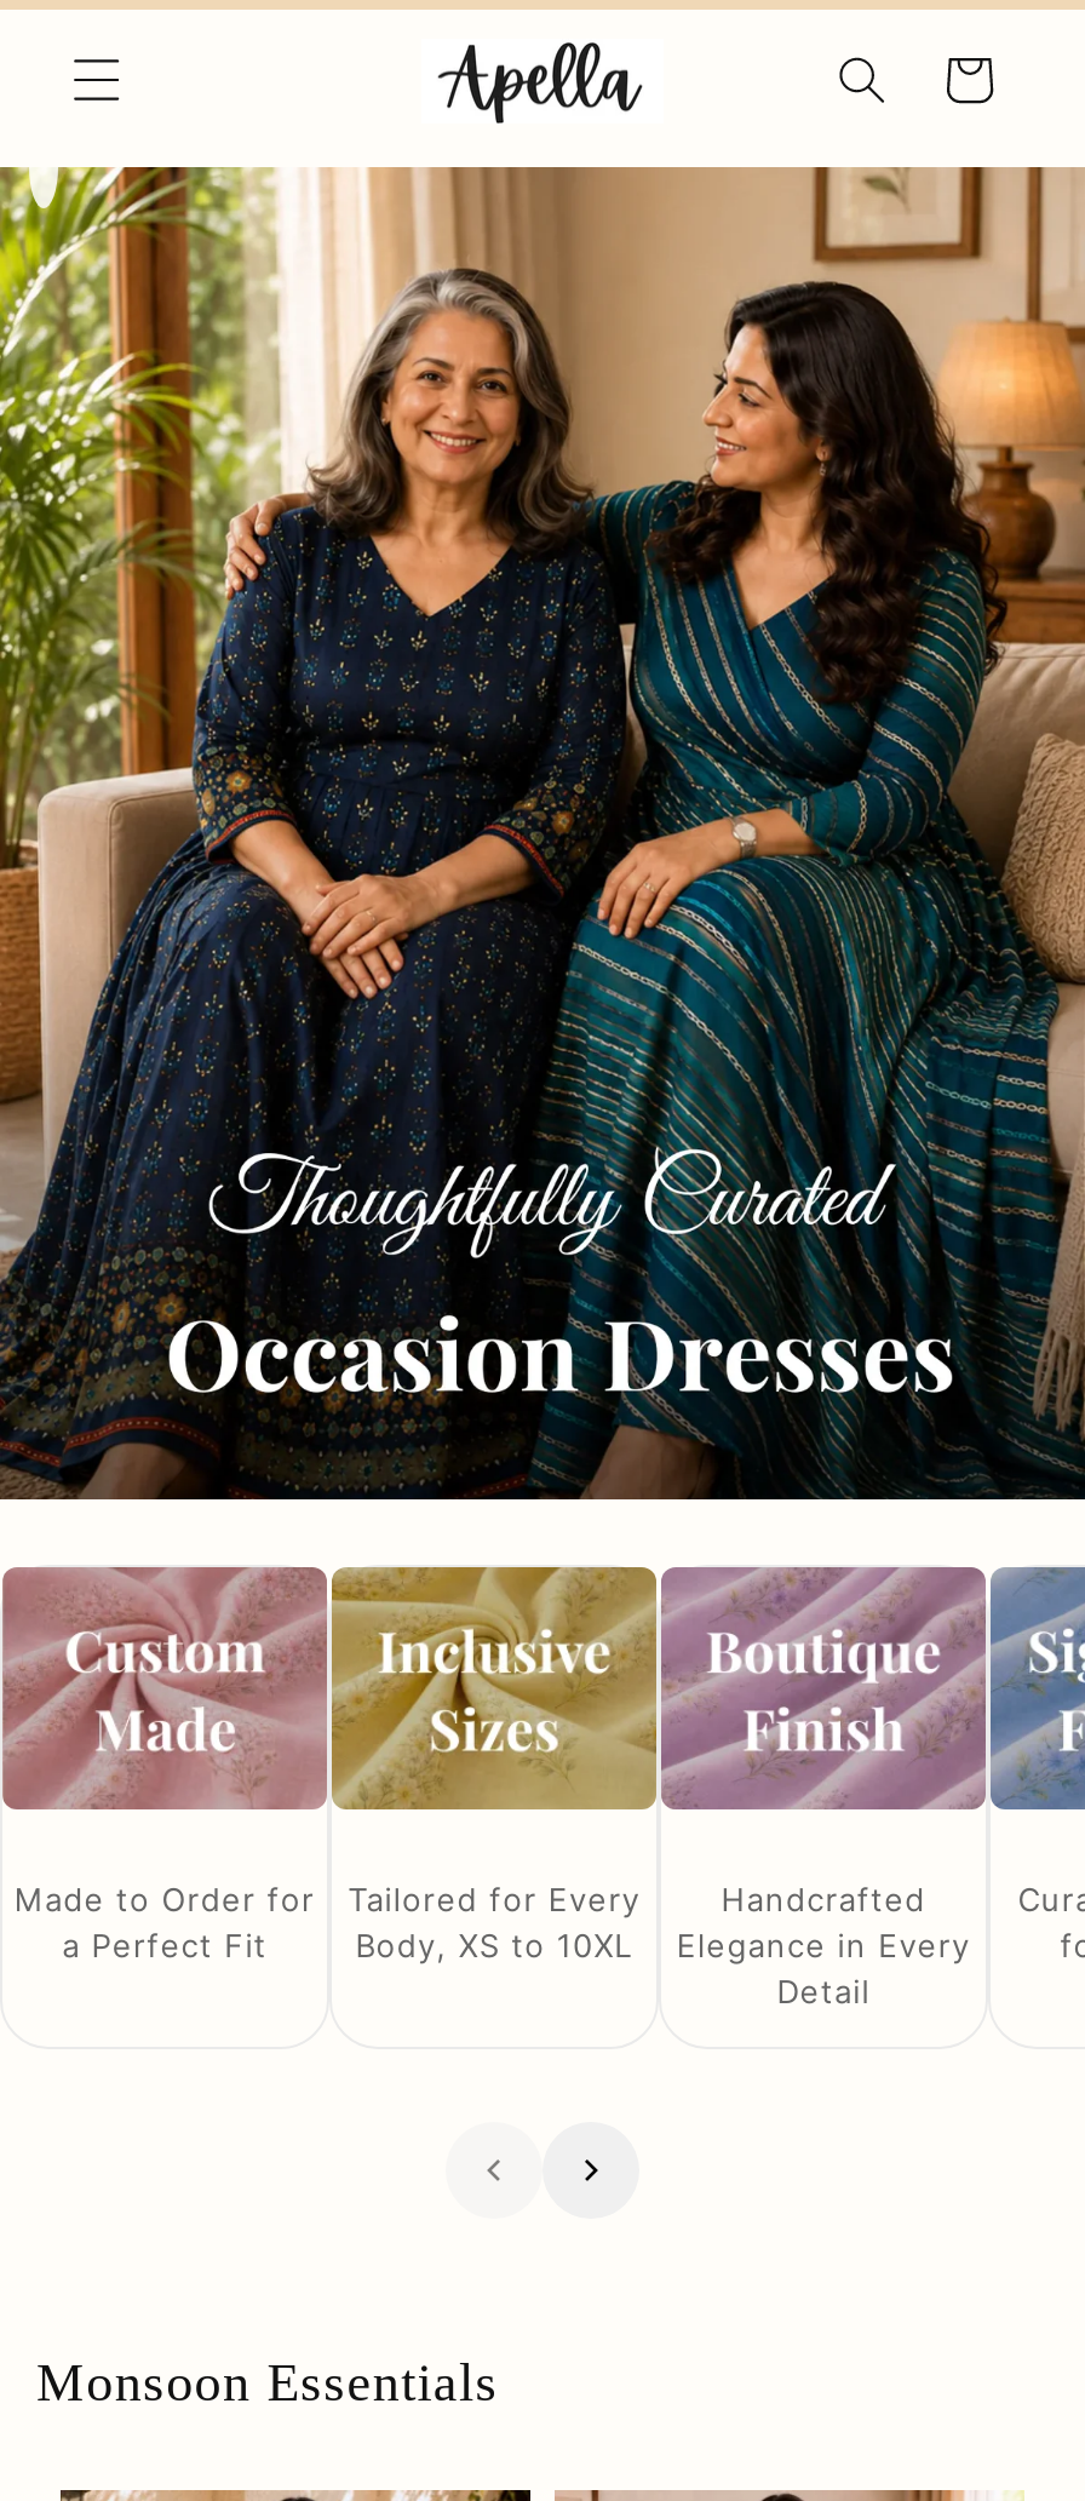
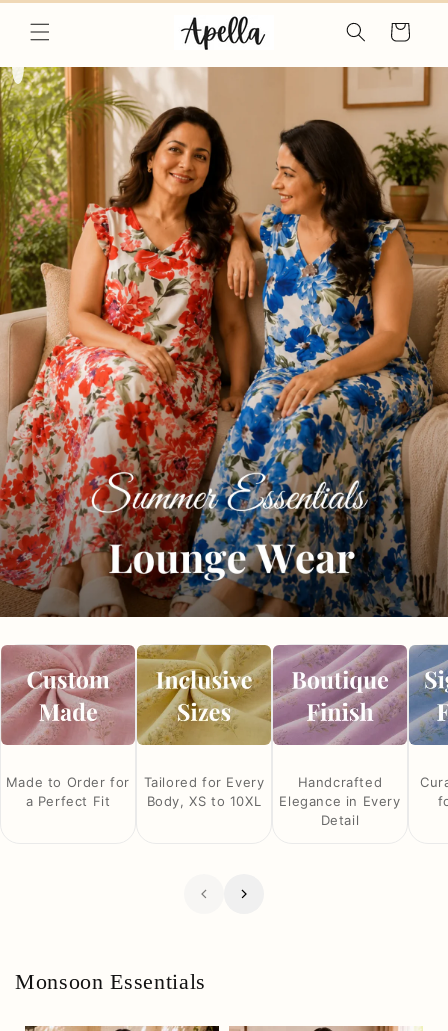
[7,165,1078,1499] [image] -> [3,66,445,617] [image]

